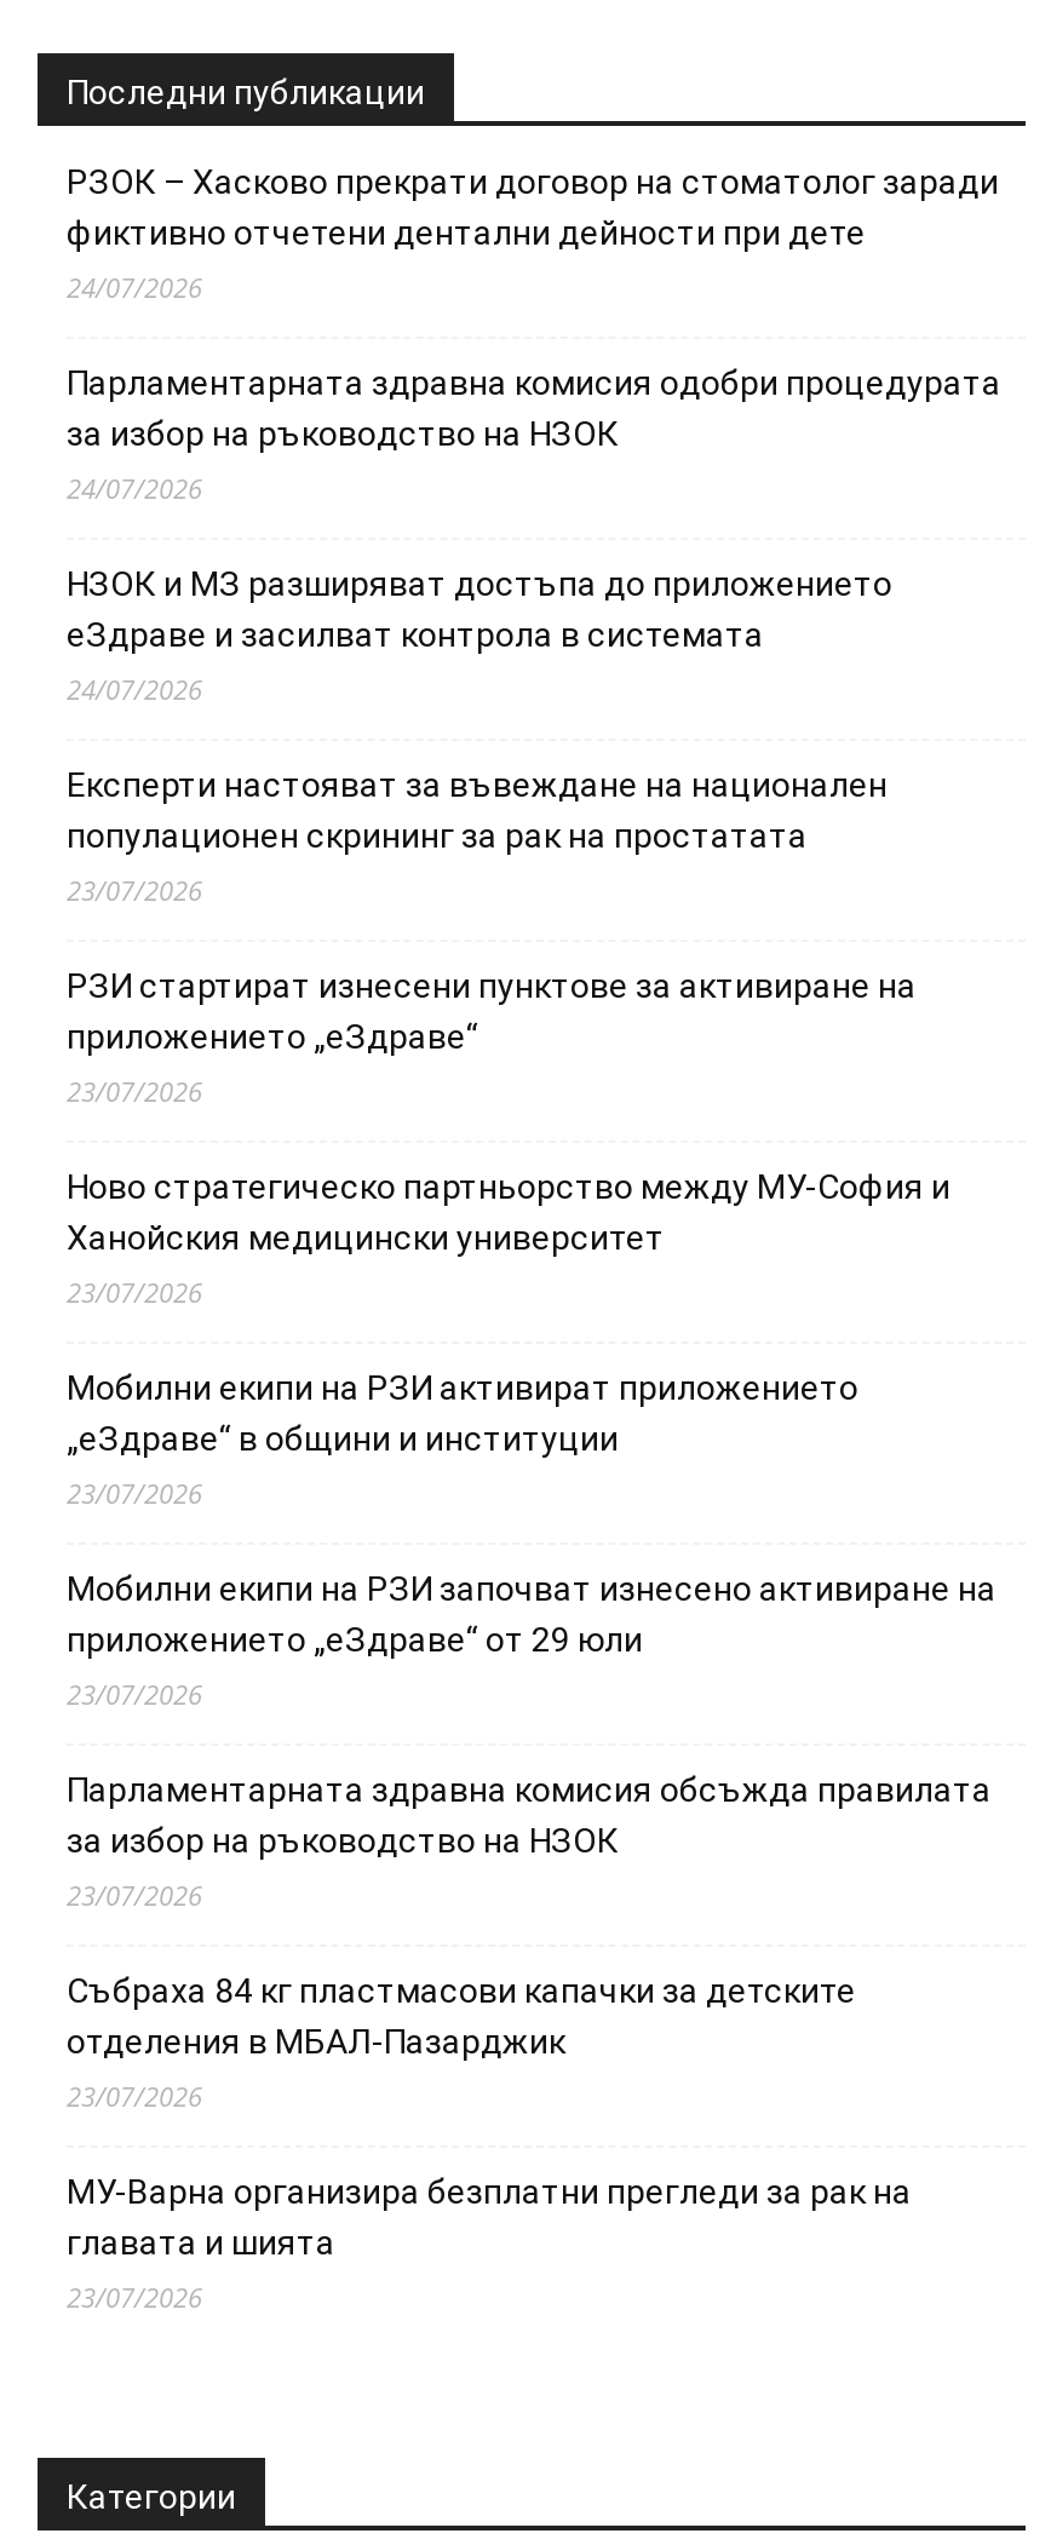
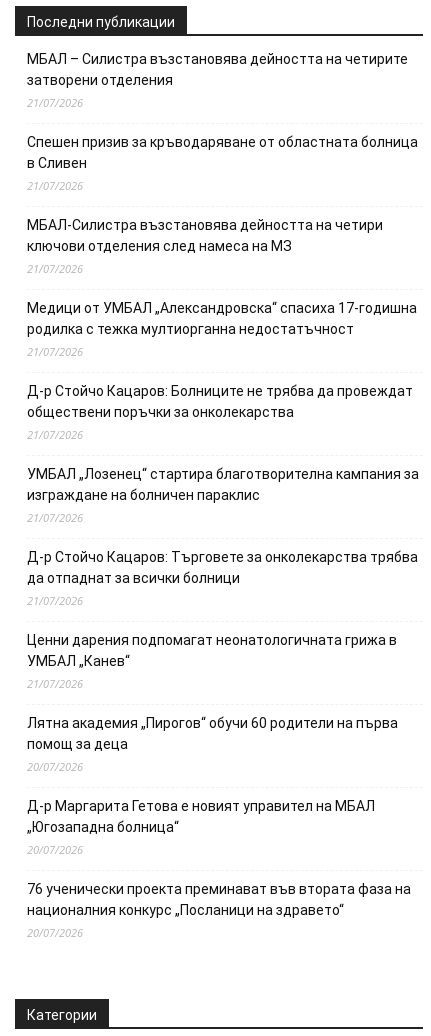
[67,161,999,304] РЗОК – Хасково прекрати договор на стоматолог заради | фиктивно отчетени дентални дейности при дете | 24/07/2026 -> [27,51,408,110] МБАЛ – Силистра възстановява дейността на четирите | затворени отделения | 21/07/2026
[67,362,1001,505] Парламентарната здравна комисия одобри процедурата | за избор на ръководство на НЗОК | 24/07/2026 -> [27,134,418,193] Спешен призив за кръводаряване от областната болница | в Сливен | 21/07/2026
[67,563,892,706] НЗОК и МЗ разширяват достъпа до приложението | еЗдраве и засилват контрола в системата | 24/07/2026 -> [27,217,383,276] МБАЛ-Силистра възстановява дейността на четири | ключови отделения след намеса на МЗ | 21/07/2026
[67,764,888,907] Експерти настояват за въвеждане на национален | популационен скрининг за рак на простатата | 23/07/2026 -> [27,300,417,359] Медици от УМБАЛ „Александровска“ спасиха 17-годишна | родилка с тежка мултиорганна недостатъчност | 21/07/2026
[67,965,917,1108] РЗИ стартират изнесени пунктове за активиране на | приложението „еЗдраве“ | 23/07/2026 -> [27,383,413,442] Д-р Стойчо Кацаров: Болниците не трябва да провеждат | обществени поръчки за онколекарства | 21/07/2026
[67,1166,951,1309] Ново стратегическо партньорство между МУ-София и | Ханойския медицински университет | 23/07/2026 -> [27,466,419,525] УМБАЛ „Лозенец“ стартира благотворителна кампания за | изграждане на болничен параклис | 21/07/2026
[67,1367,858,1510] Мобилни екипи на РЗИ активират приложението | „еЗдраве“ в общини и институции | 23/07/2026 -> [27,549,418,608] Д-р Стойчо Кацаров: Търговете за онколекарства трябва | да отпаднат за всички болници | 21/07/2026
[67,1568,997,1711] Мобилни екипи на РЗИ започват изнесено активиране на | приложението „еЗдраве“ от 29 юли | 23/07/2026 -> [27,632,397,691] Ценни дарения подпомагат неонатологичната грижа в | УМБАЛ „Канев“ | 21/07/2026
[67,1769,992,1912] Парламентарната здравна комисия обсъжда правилата | за избор на ръководство на НЗОК | 23/07/2026 -> [27,715,398,774] Лятна академия „Пирогов“ обучи 60 родители на първа | помощ за деца | 20/07/2026
[67,1970,856,2113] Събраха 84 кг пластмасови капачки за детските | отделения в МБАЛ-Пазарджик | 23/07/2026 -> [27,798,375,857] Д-р Маргарита Гетова е новият управител на МБАЛ | „Югозападна болница“ | 20/07/2026
[67,2171,912,2314] МУ-Варна организира безплатни прегледи за рак на | главата и шията | 23/07/2026 -> [27,881,411,940] 76 ученически проекта преминават във втората фаза на | националния конкурс „Посланици на здравето“ | 20/07/2026

